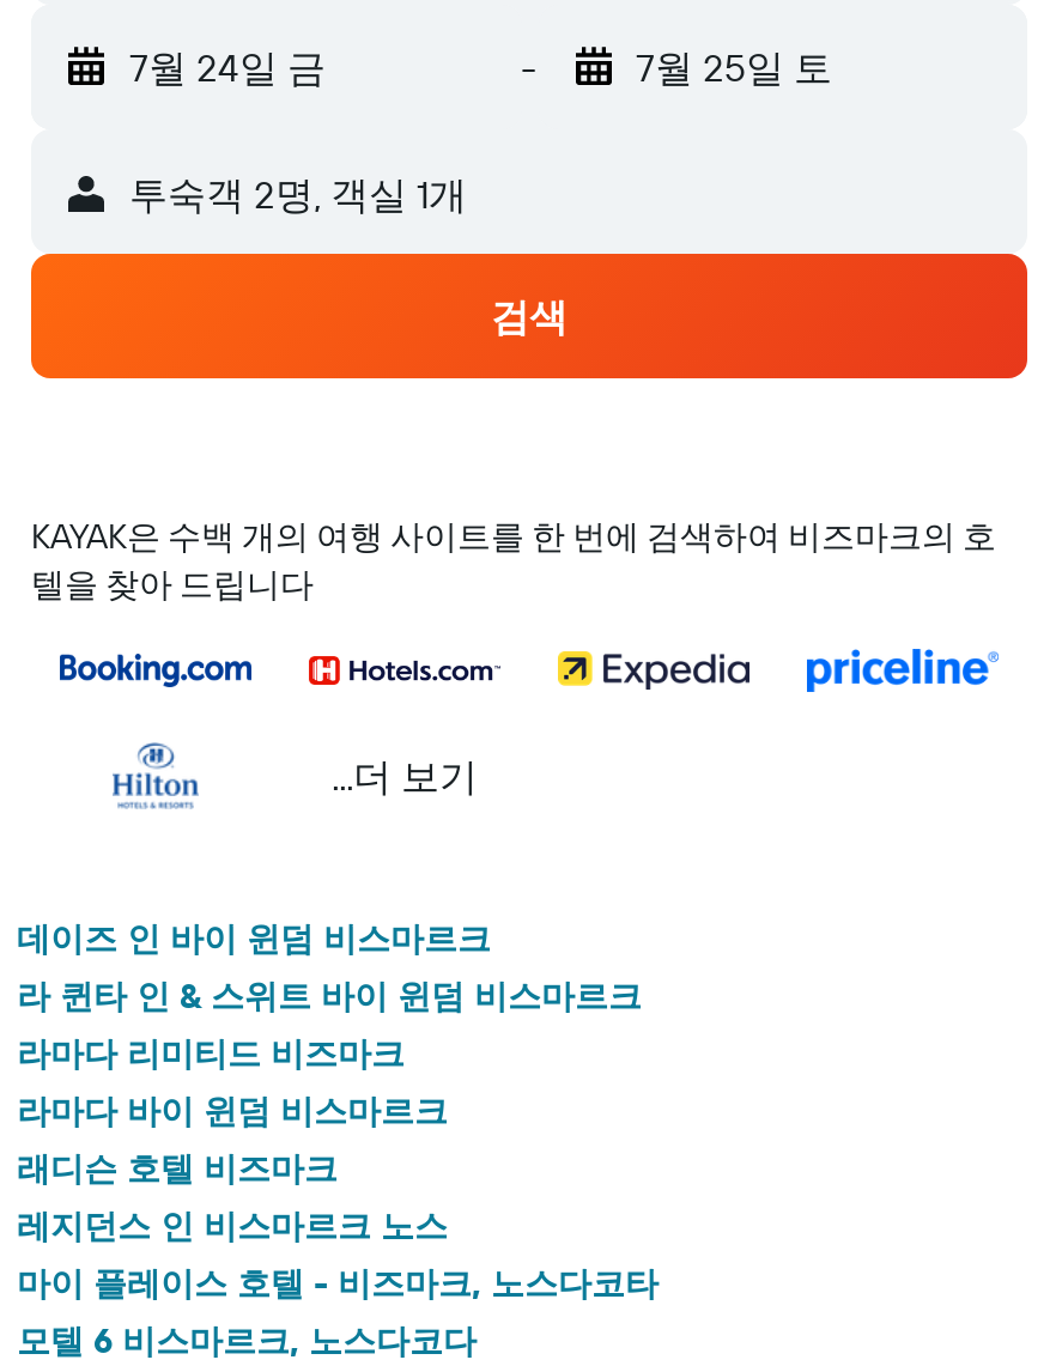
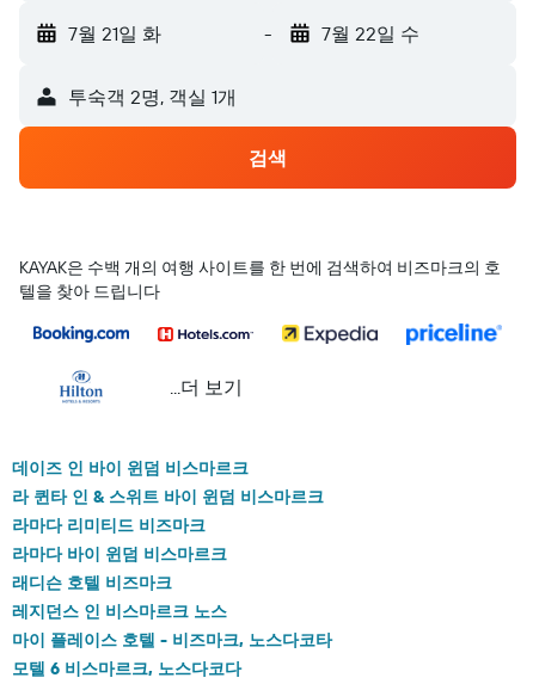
[129,43,326,91] 7월 24일 금 -> [68,21,161,45] 7월 21일 화
[636,43,832,91] 7월 25일 토 -> [321,21,419,45] 7월 22일 수

